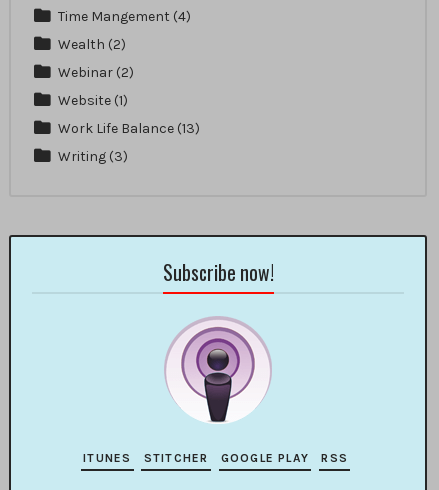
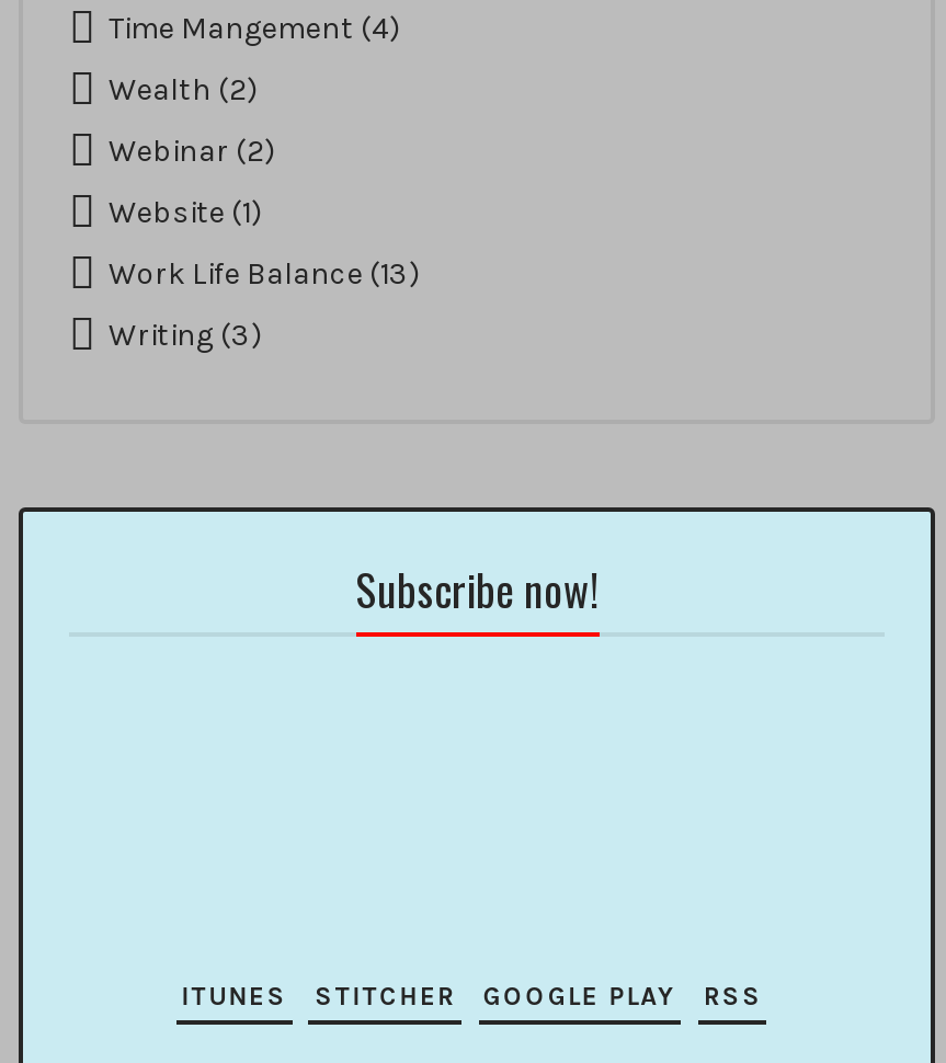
[164,316,272,423] [image] -> none

